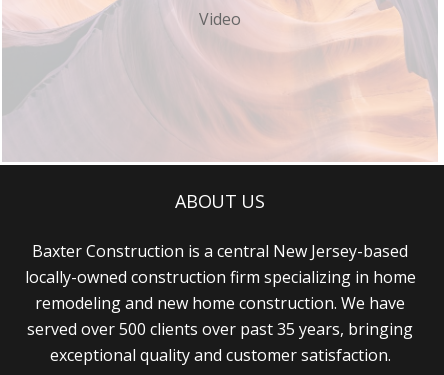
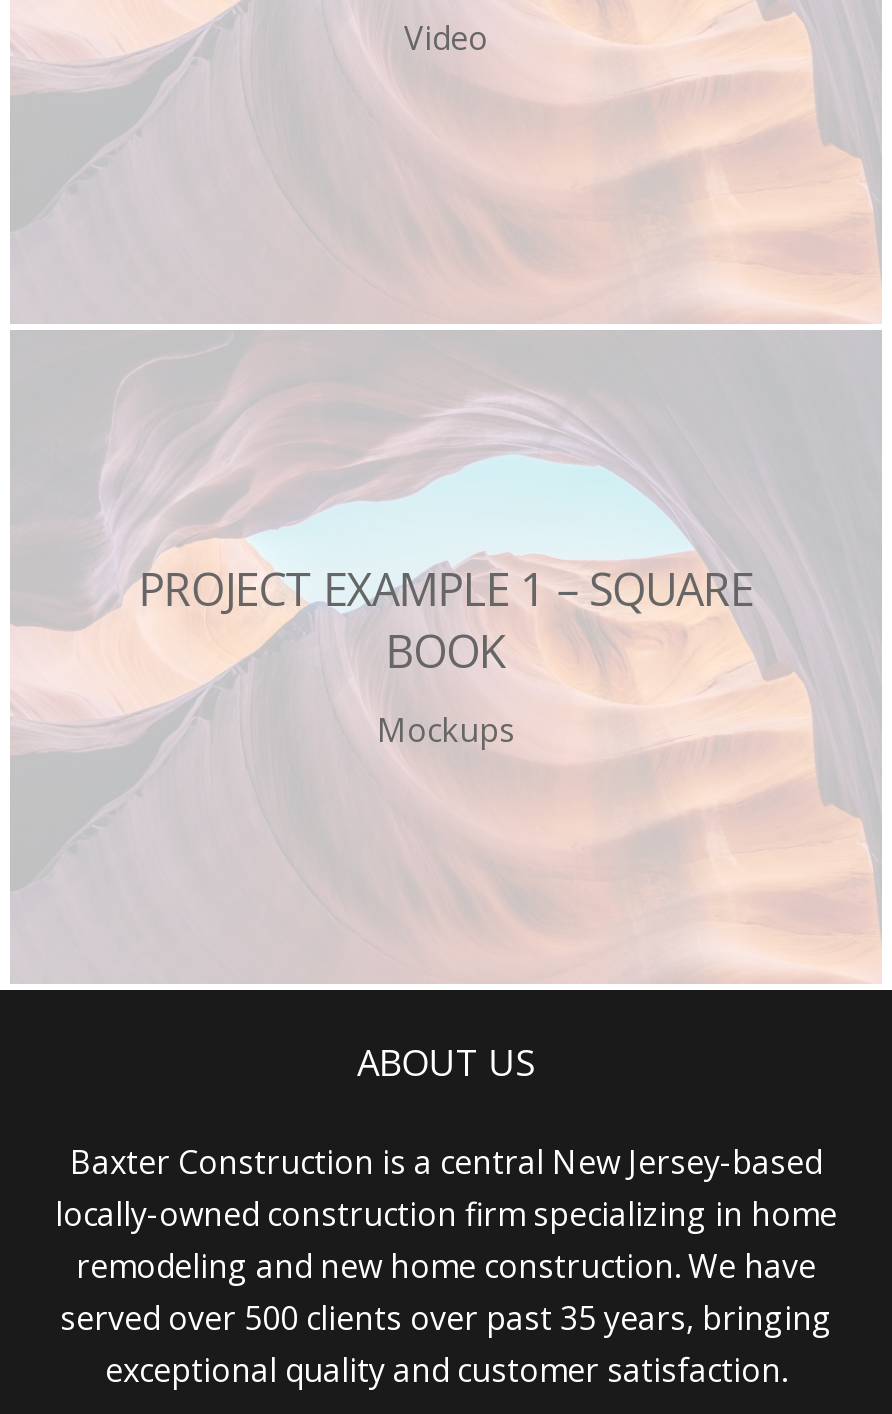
none -> [10,330,756,752] [image] | PROJECT EXAMPLE 1 – SQUARE | BOOK | Mockups

